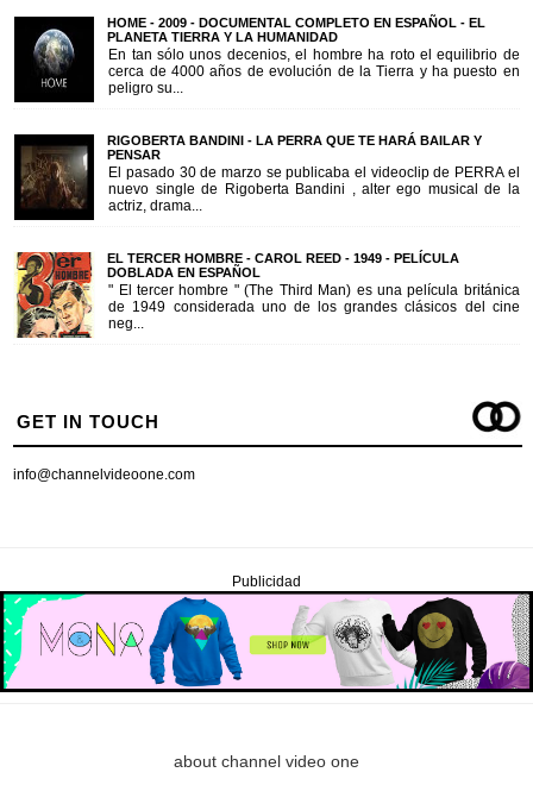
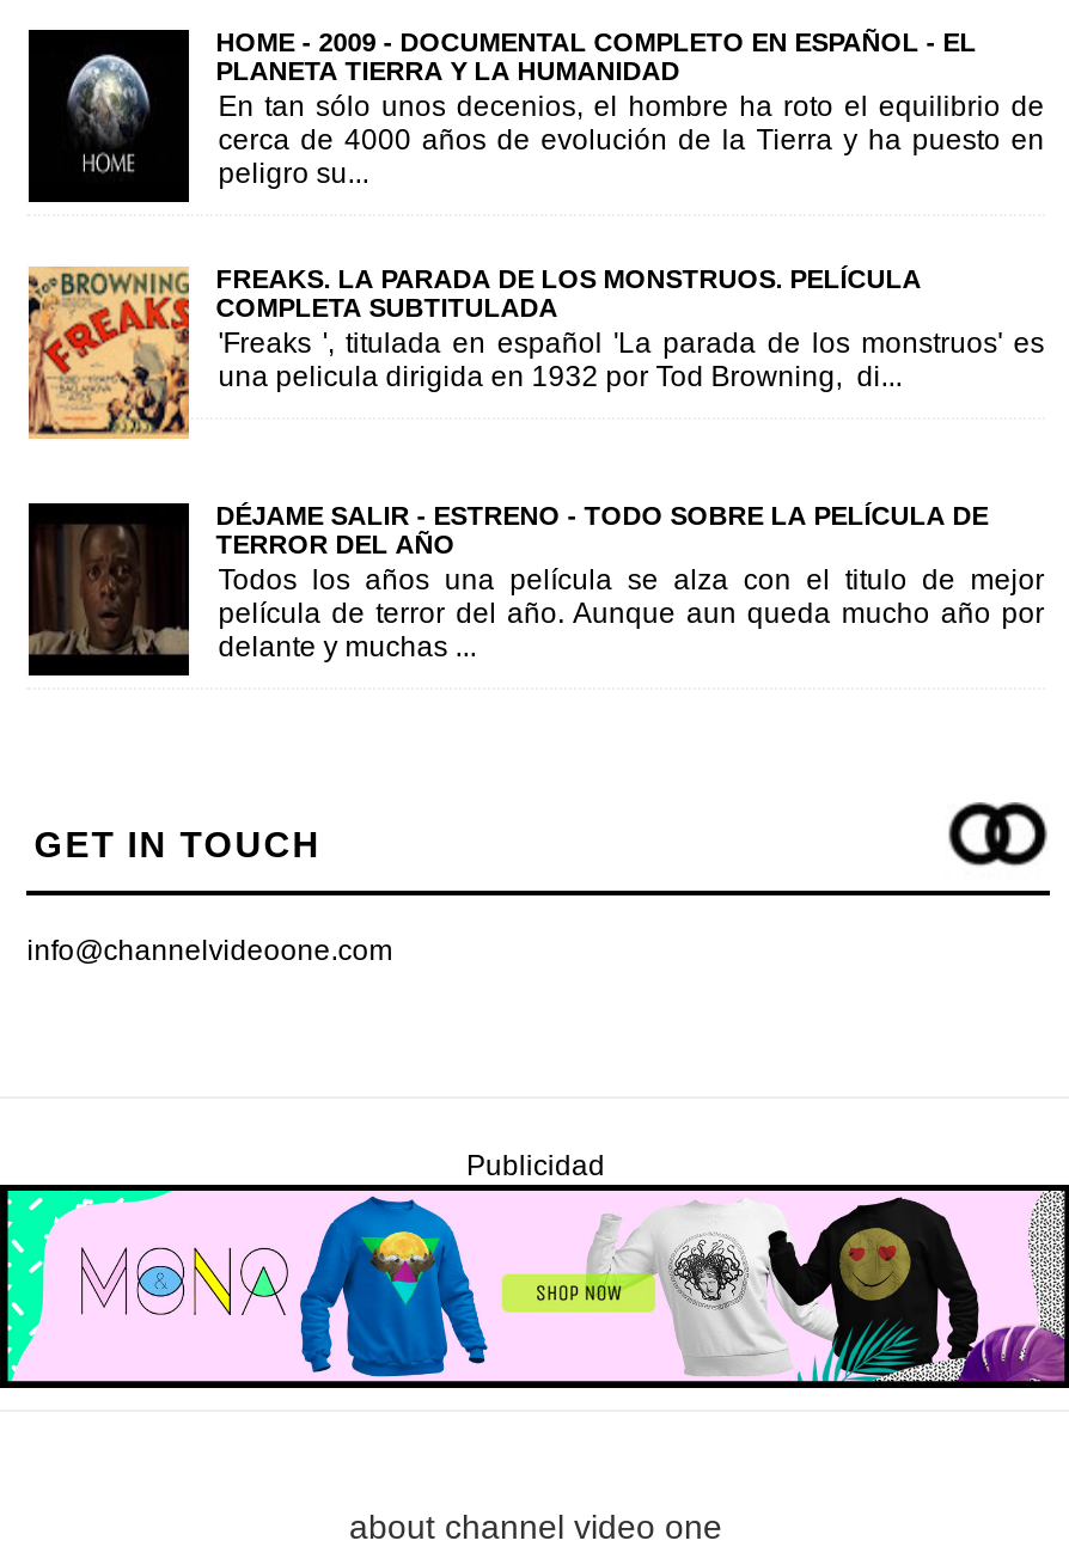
[13,133,520,221] [image] | RIGOBERTA BANDINI - LA PERRA QUE TE HARÁ BAILAR Y | PENSAR | El pasado 30 de marzo se publicaba el videoclip de PERRA el | nuevo single de Rigoberta Bandini , alter ego musical de la | actriz, drama... -> [26,264,1045,439] [image] | FREAKS. LA PARADA DE LOS MONSTRUOS. PELÍCULA | COMPLETA SUBTITULADA | 'Freaks ', titulada en español 'La parada de los monstruos' es | una pelicula dirigida en 1932 por Tod Browning, di...
[14,251,520,339] [image] | EL TERCER HOMBRE - CAROL REED - 1949 - PELÍCULA | DOBLADA EN ESPAÑOL | " El tercer hombre " (The Third Man) es una película británica | de 1949 considerada uno de los grandes clásicos del cine | neg... -> [26,500,1045,678] [image] | DÉJAME SALIR - ESTRENO - TODO SOBRE LA PELÍCULA DE | TERROR DEL AÑO | Todos los años una película se alza con el titulo de mejor | película de terror del año. Aunque aun queda mucho año por | delante y muchas ...

